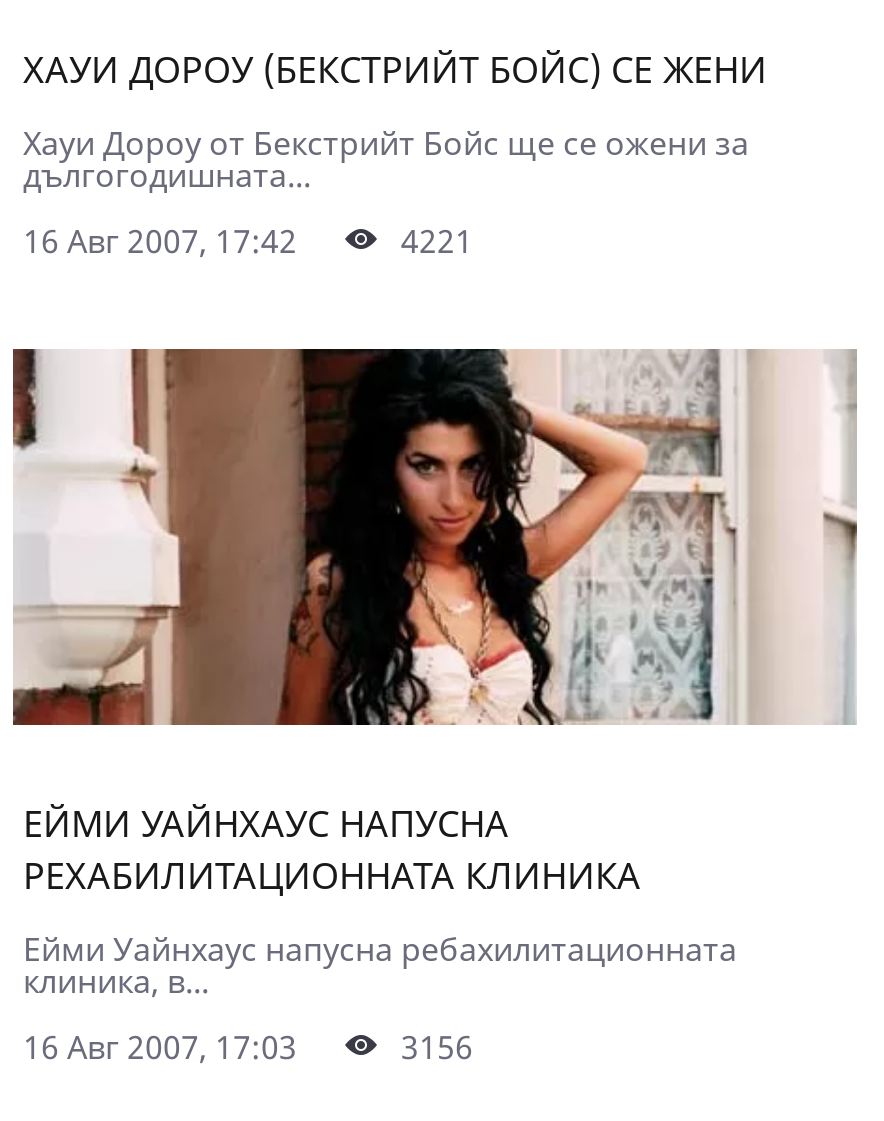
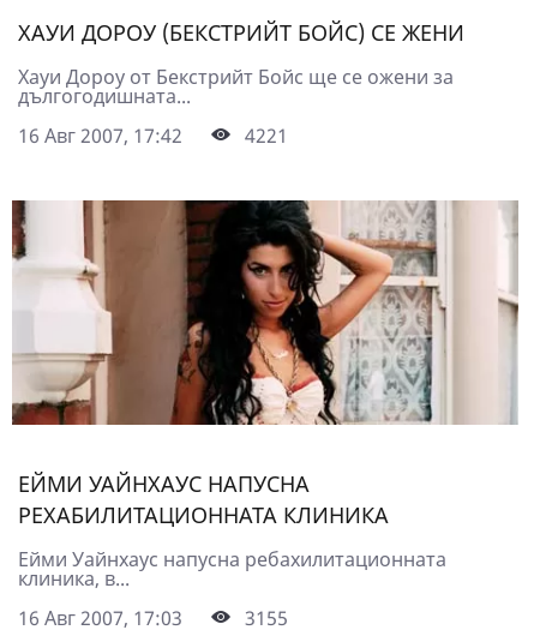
[401,1025,473,1069] 3156 -> [245,605,288,632] 3155

